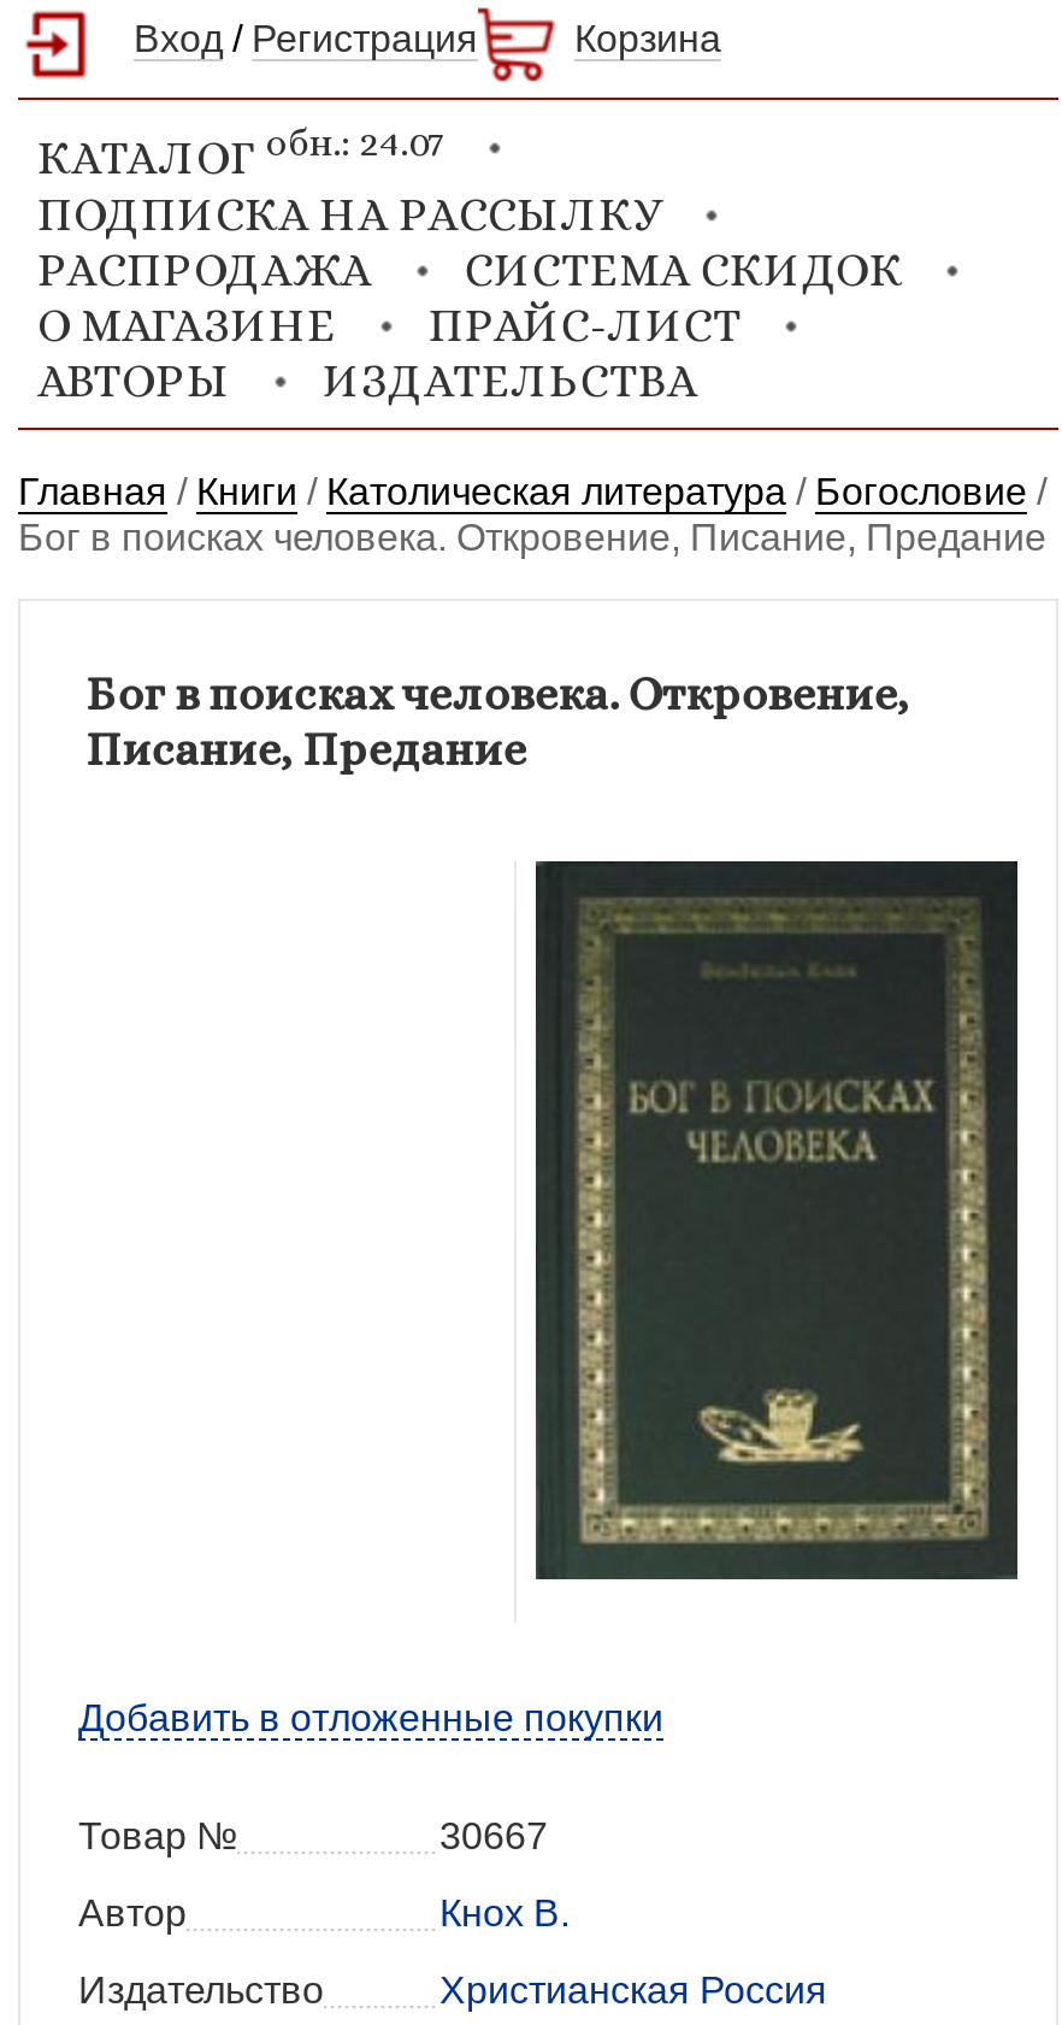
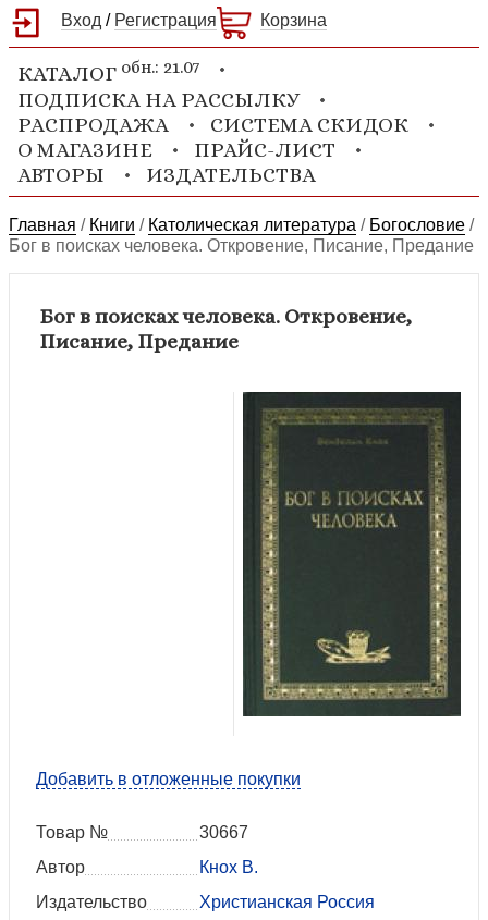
[37,120,444,184] КАТАЛОГ обн.: 24.07 -> [17,57,199,86] КАТАЛОГ обн.: 21.07

